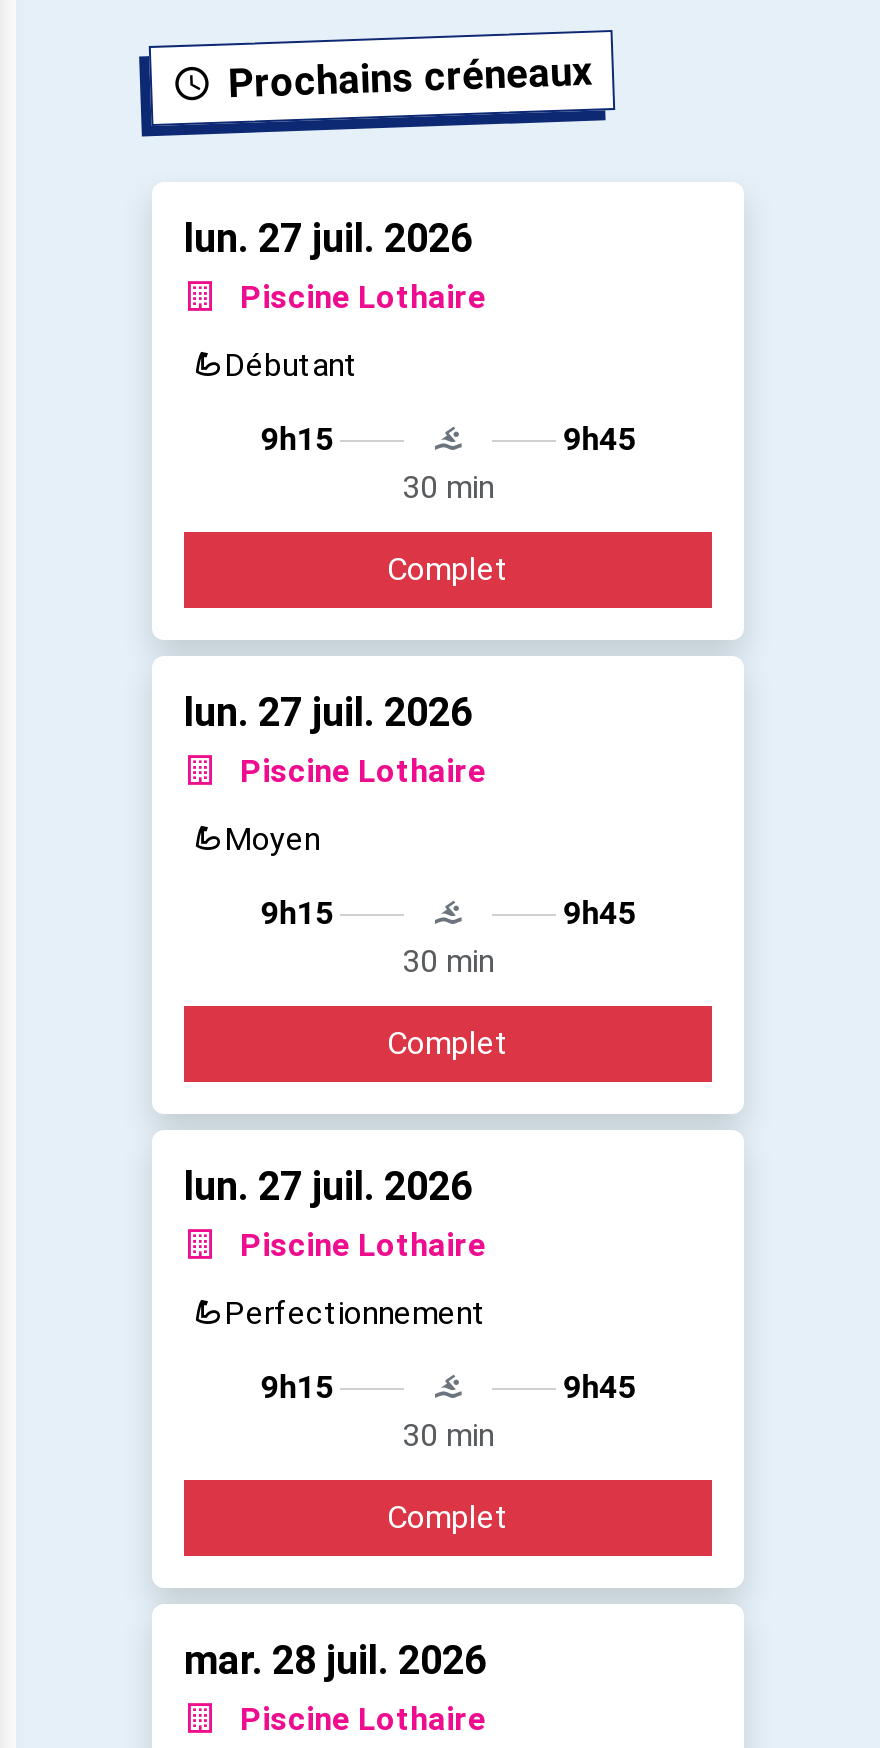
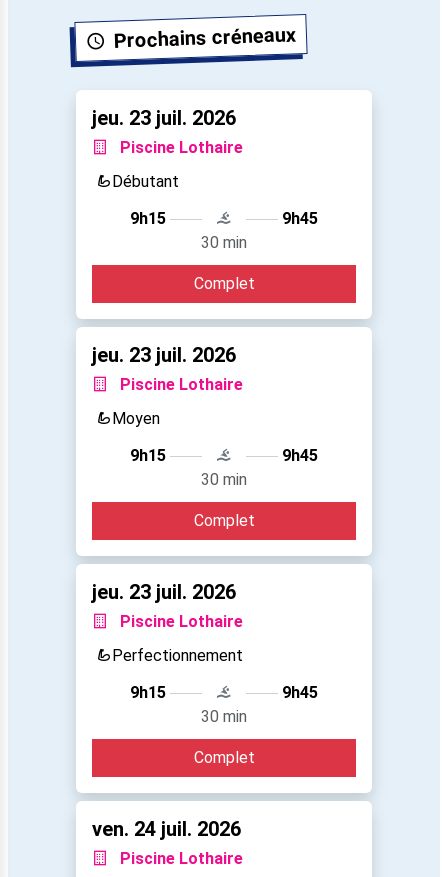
[184,214,472,262] lun. 27 juil. 2026 -> [92,106,236,130] jeu. 23 juil. 2026
[184,688,472,736] lun. 27 juil. 2026 -> [92,343,236,367] jeu. 23 juil. 2026
[184,1162,472,1210] lun. 27 juil. 2026 -> [92,580,236,604] jeu. 23 juil. 2026
[184,1636,486,1684] mar. 28 juil. 2026 -> [92,817,241,841] ven. 24 juil. 2026

